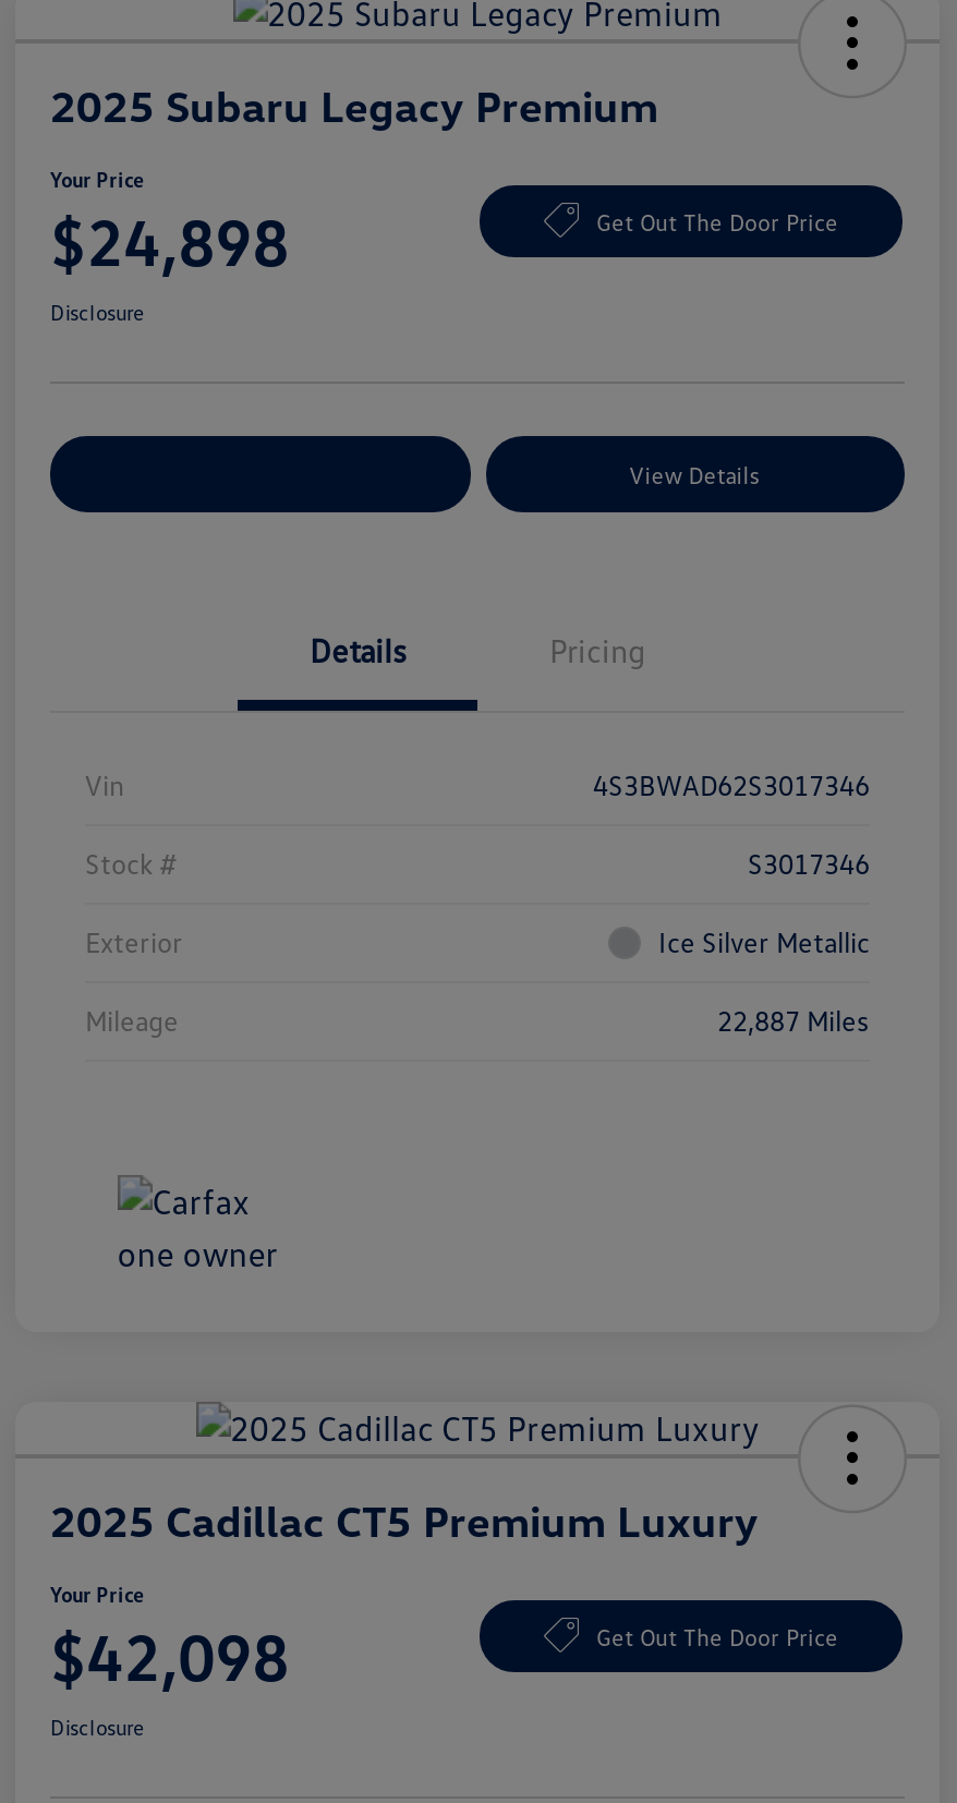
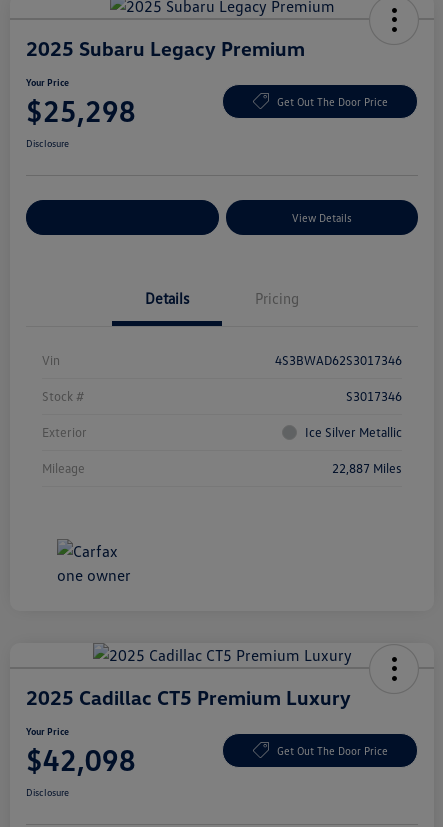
[50,201,290,282] $24,898 -> [26,92,136,129] $25,298

